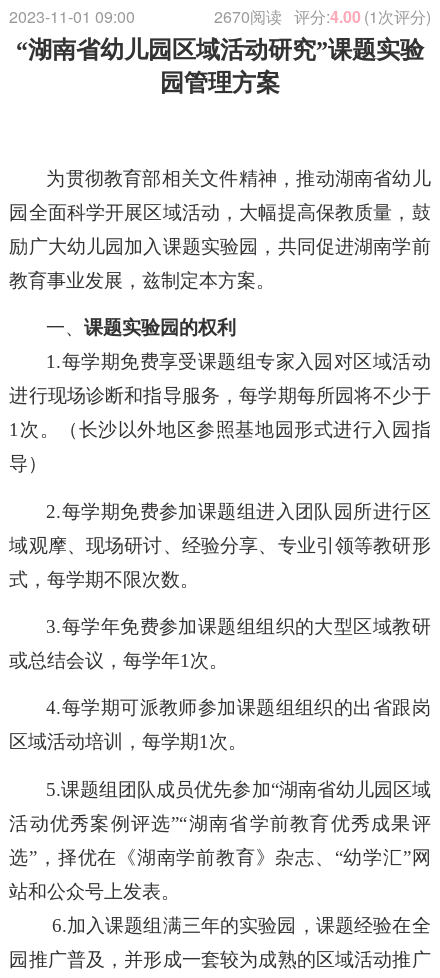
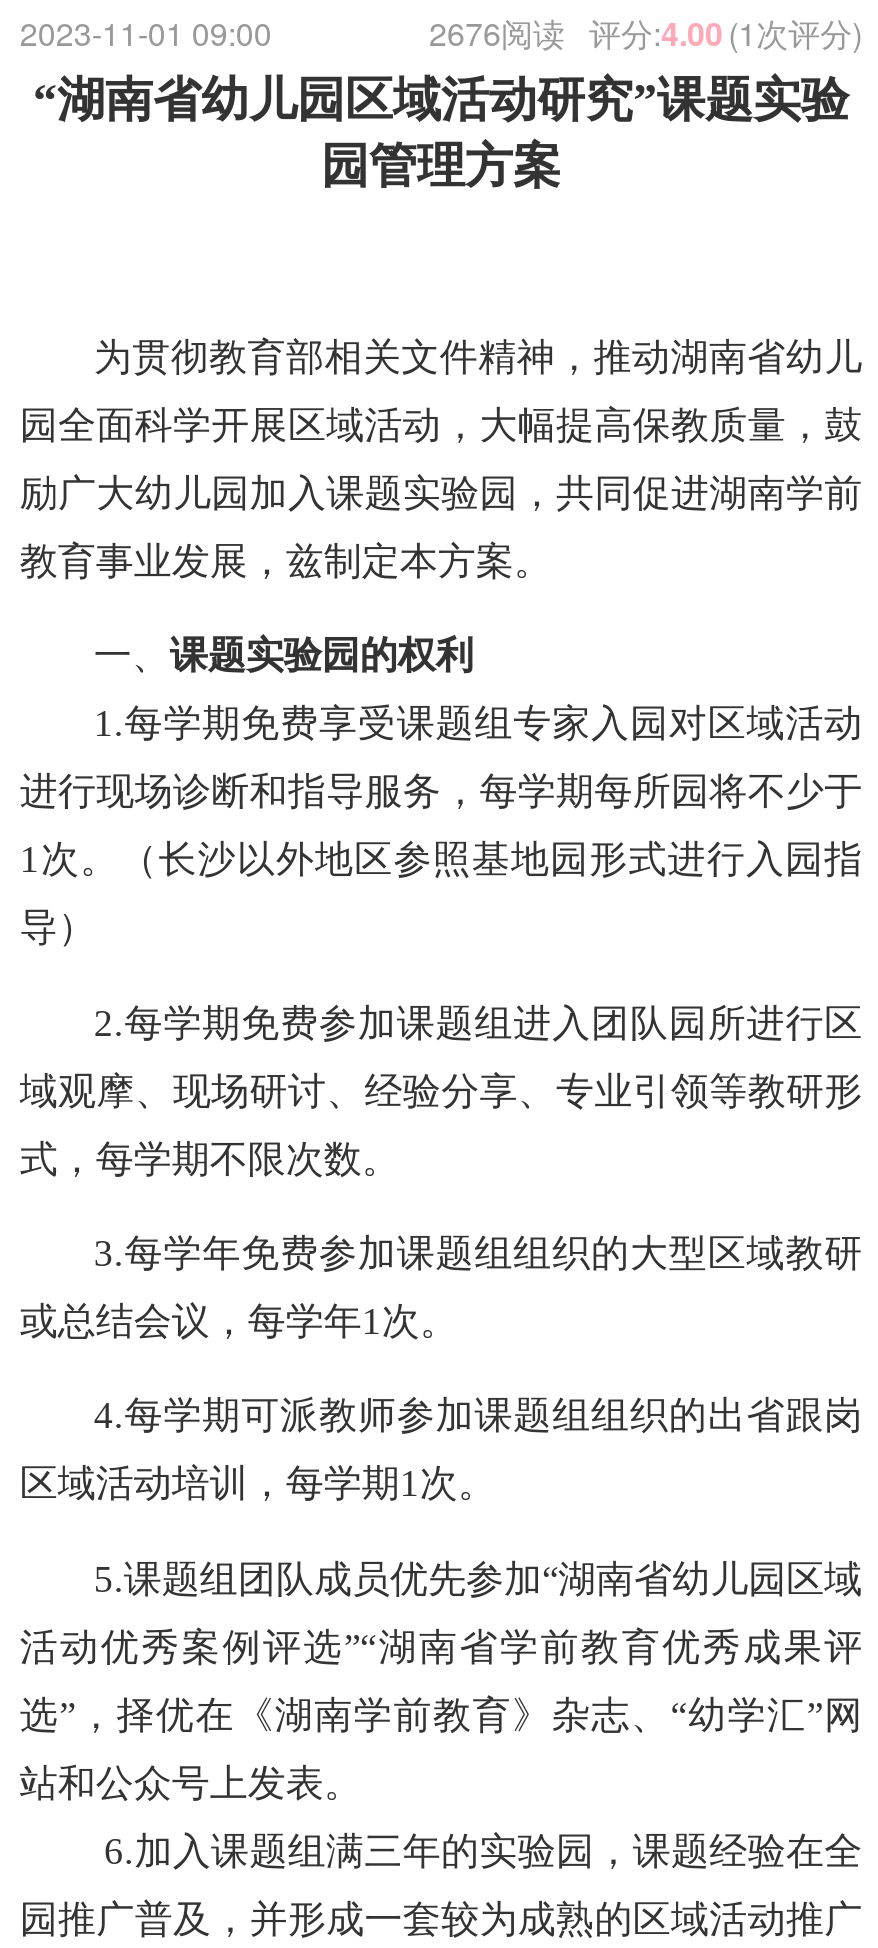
[214,5,431,28] 2670阅读 评分:4.00 (1次评分) -> [429,10,862,56] 2676阅读 评分:4.00 (1次评分)

